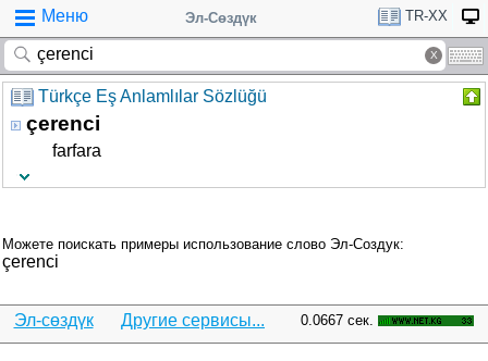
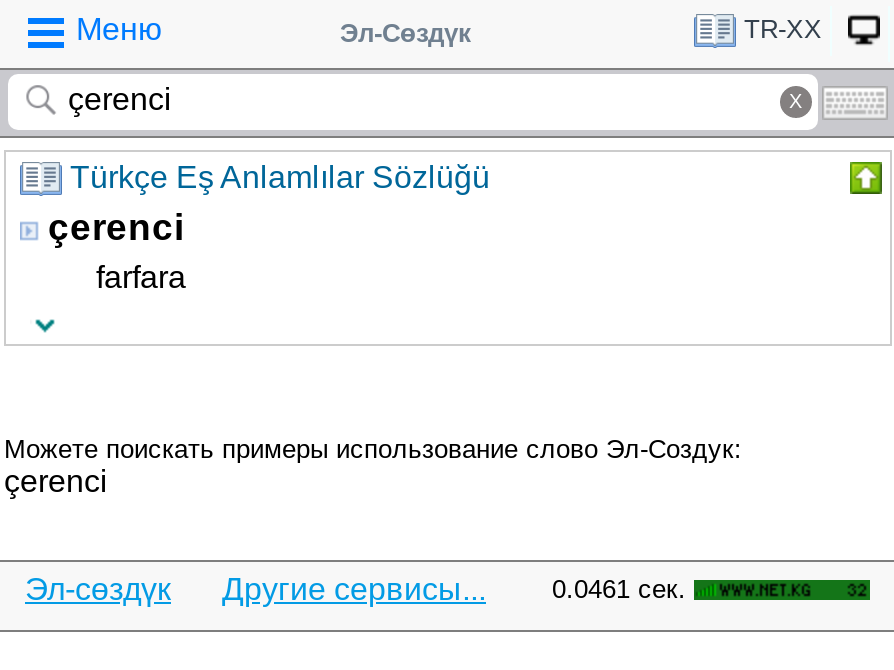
[301,312,374,328] 0.0667 сек. -> [552,574,686,604] 0.0461 сек.

